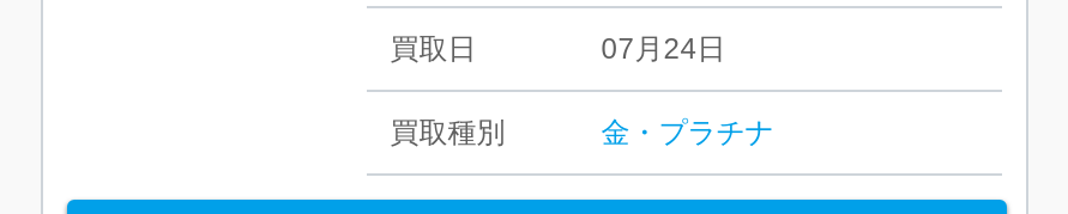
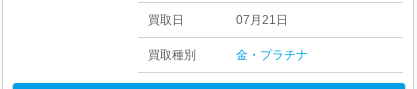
[601,33,726,66] 07月24日 -> [236,13,288,27] 07月21日

